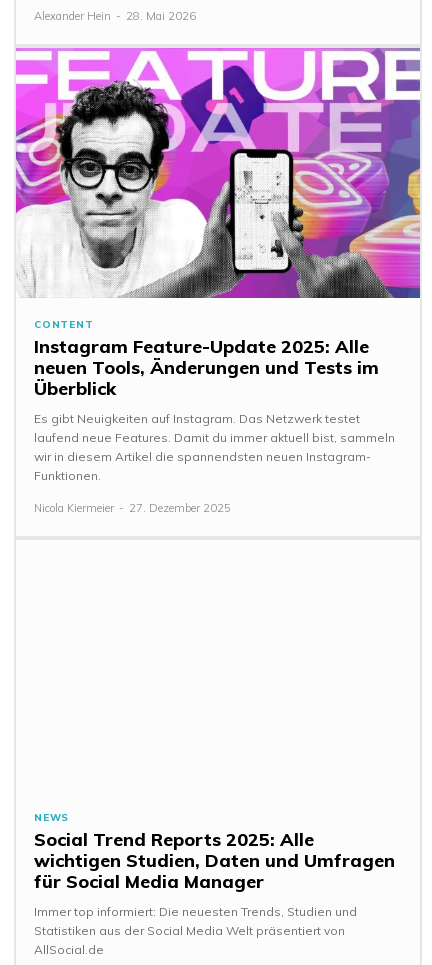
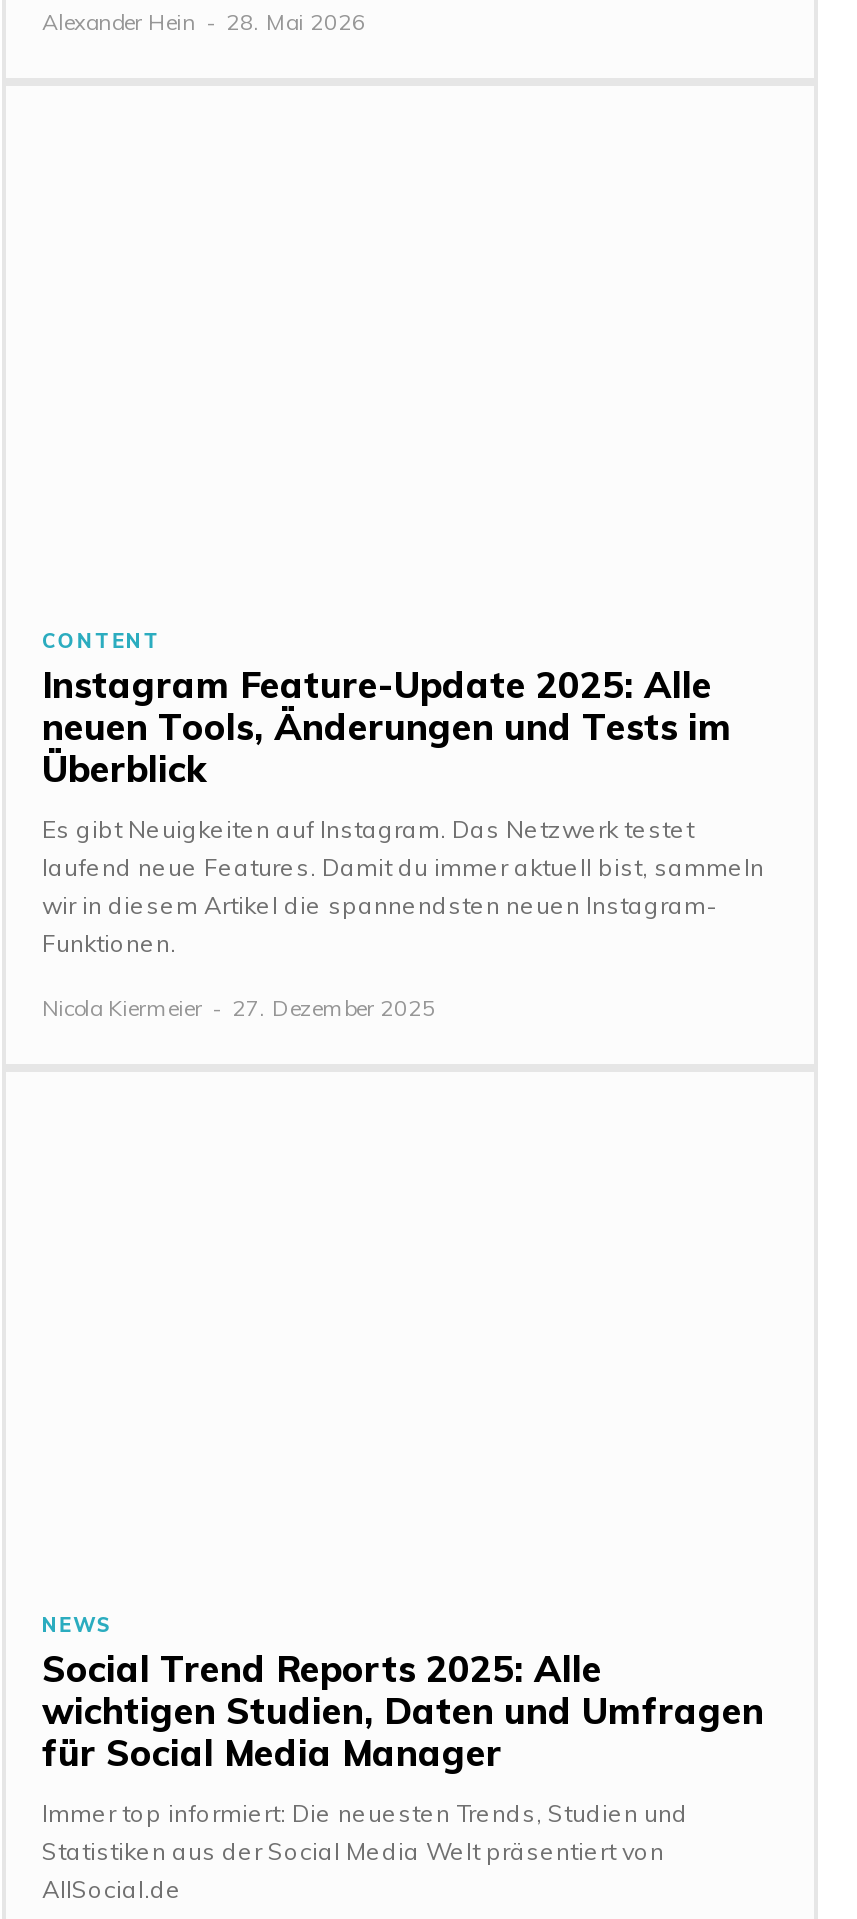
[15,47,421,299] [image] -> none

